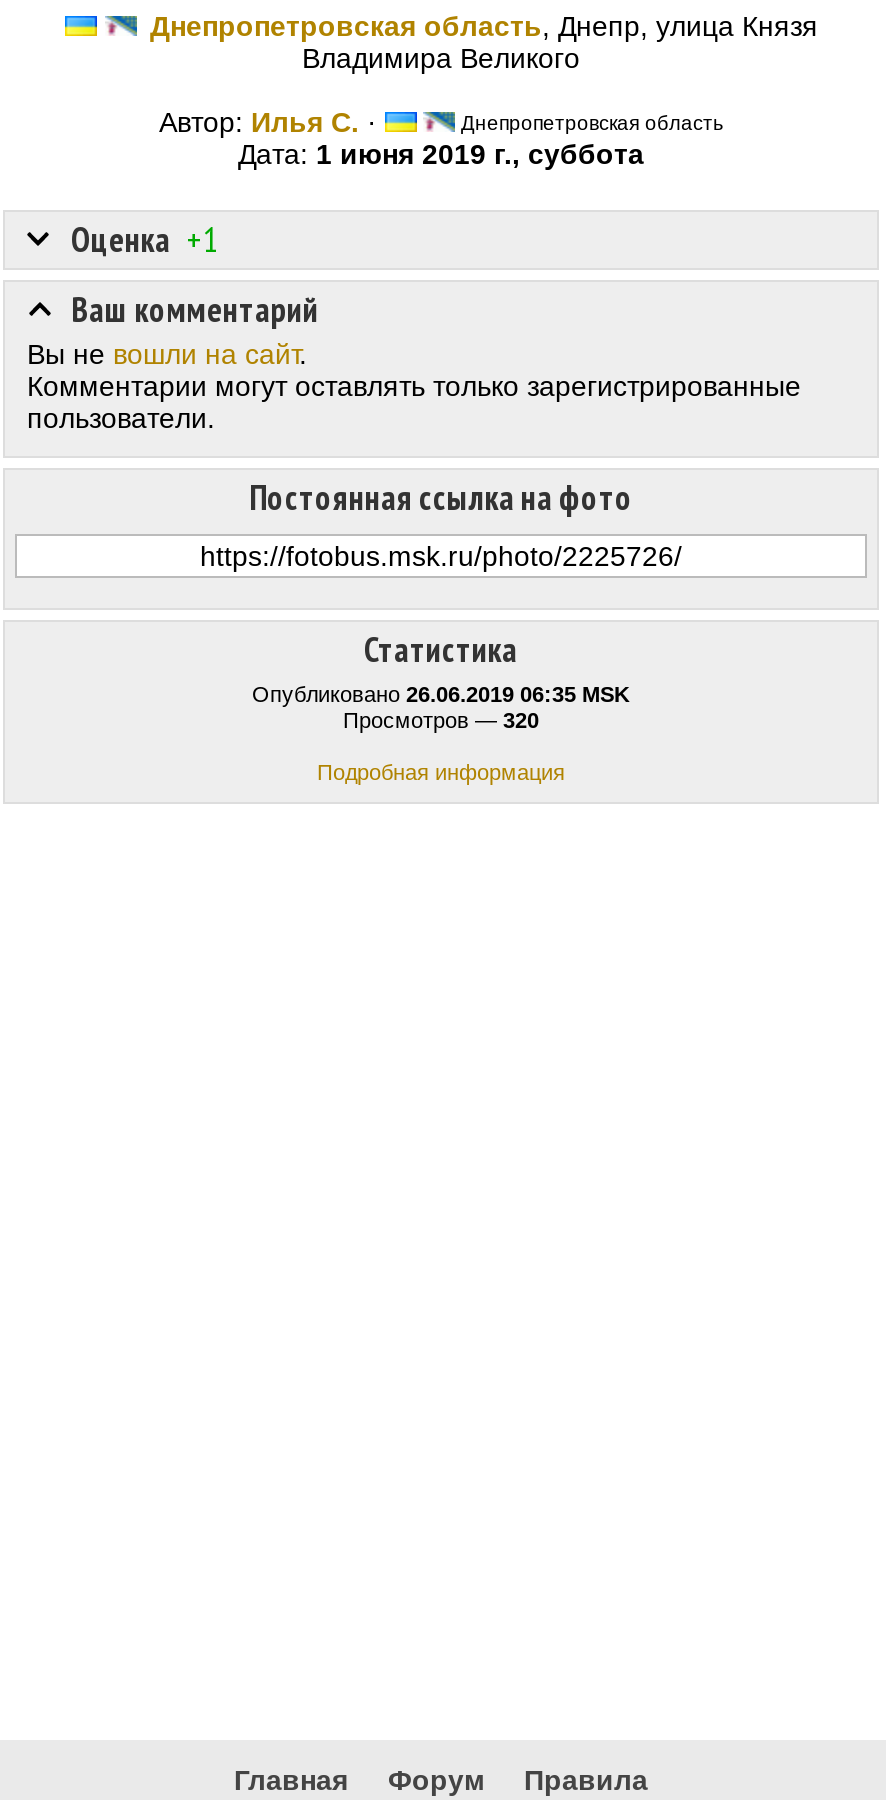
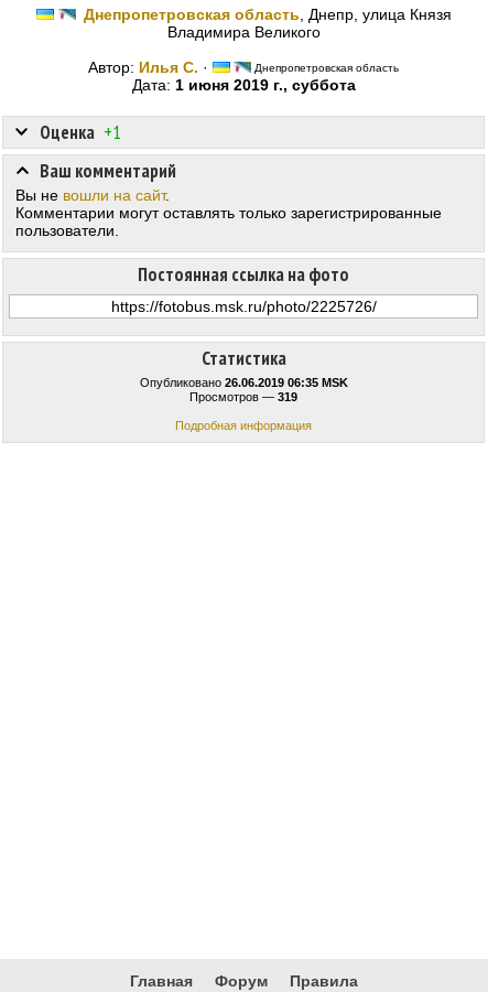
[343,708,539,732] Просмотров — 320 -> [189,390,297,404] Просмотров — 319

